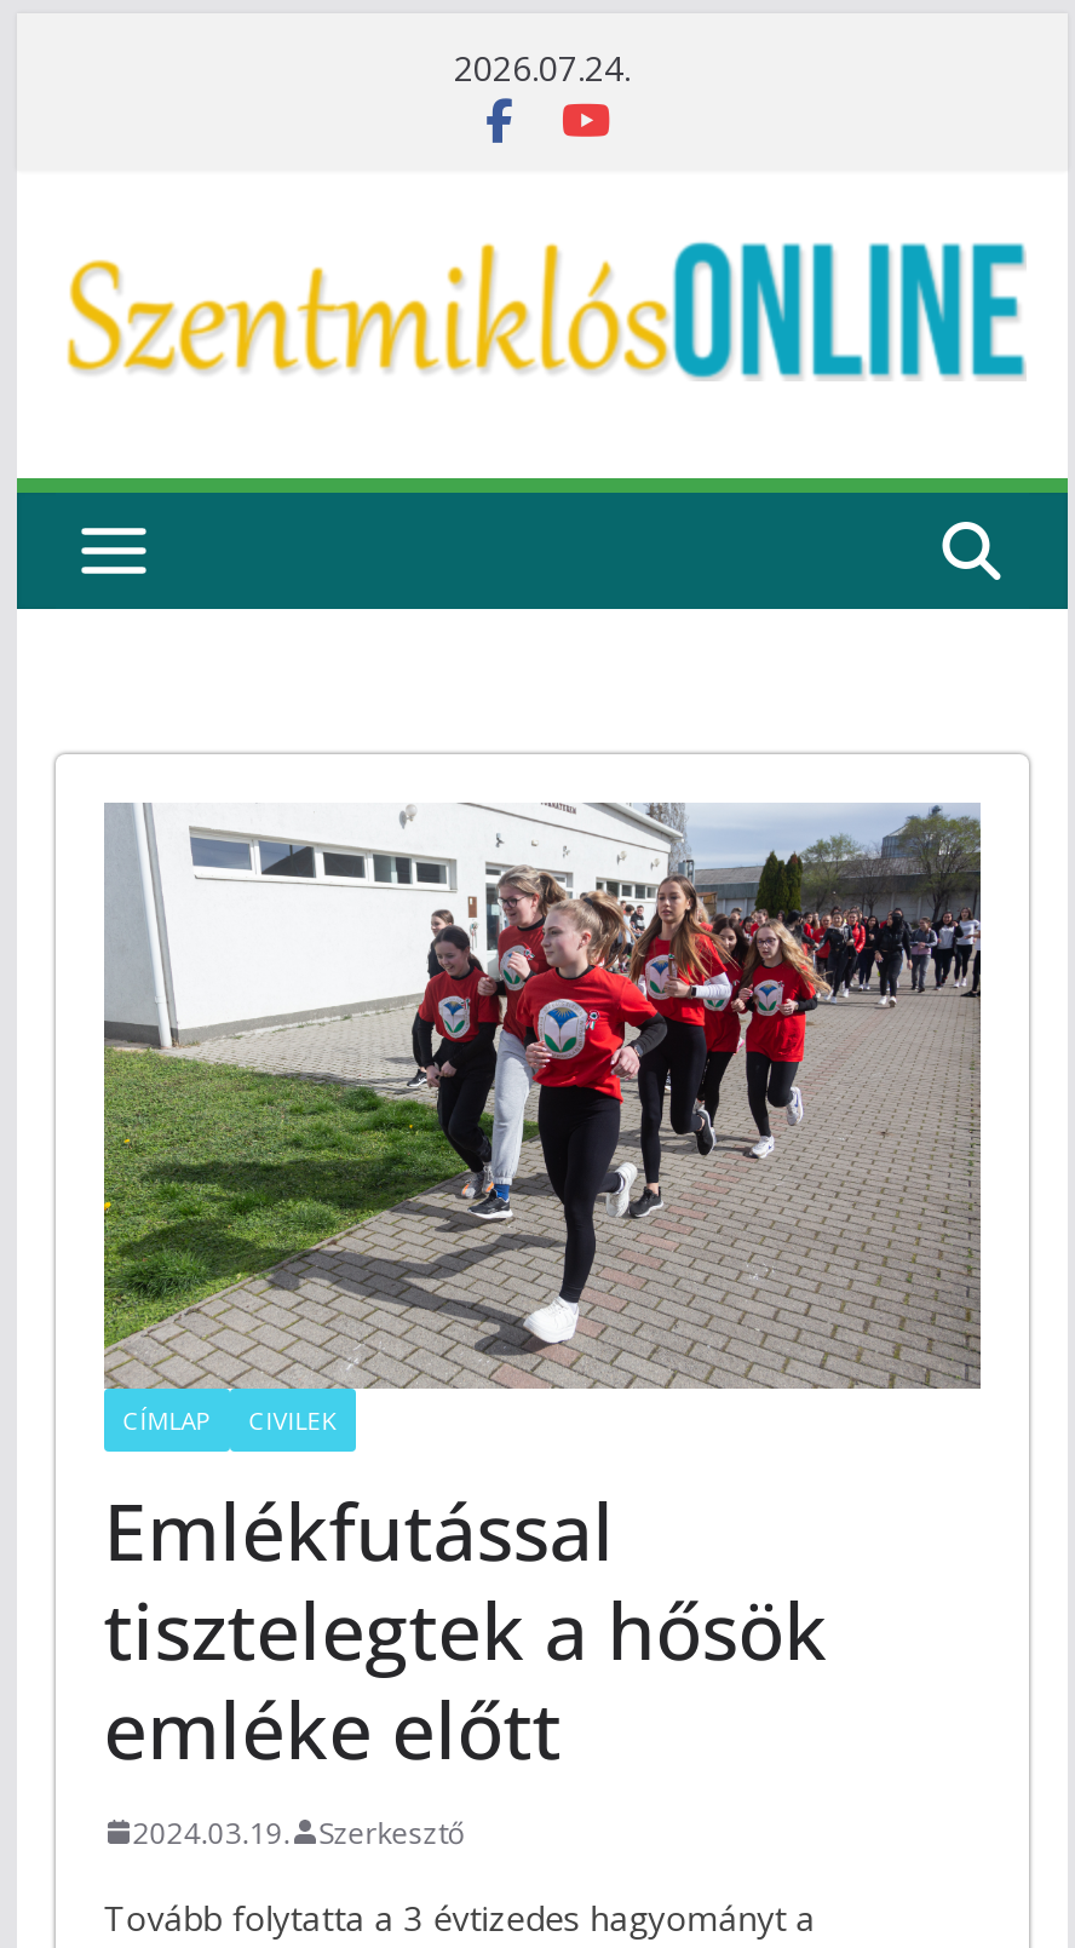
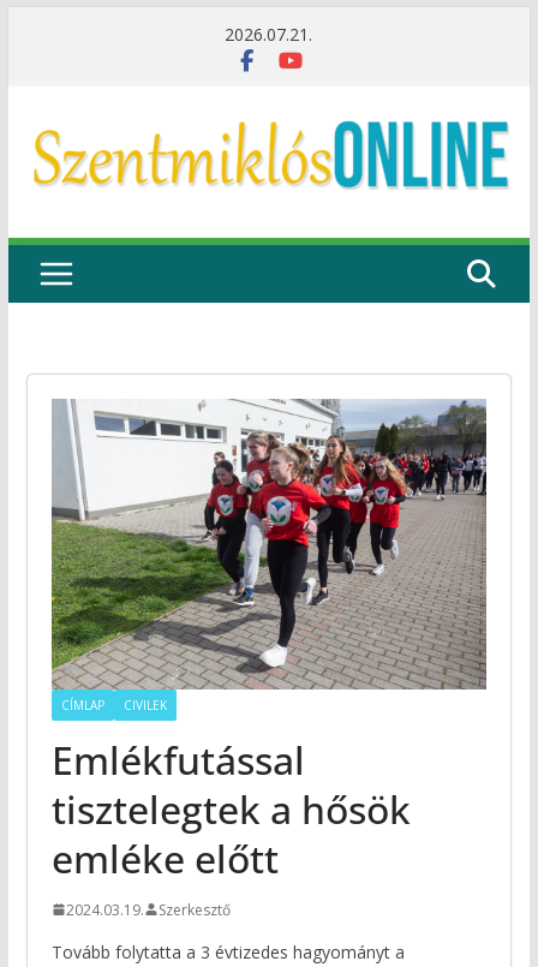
[454,45,631,91] 2026.07.24. -> [225,23,313,46] 2026.07.21.

